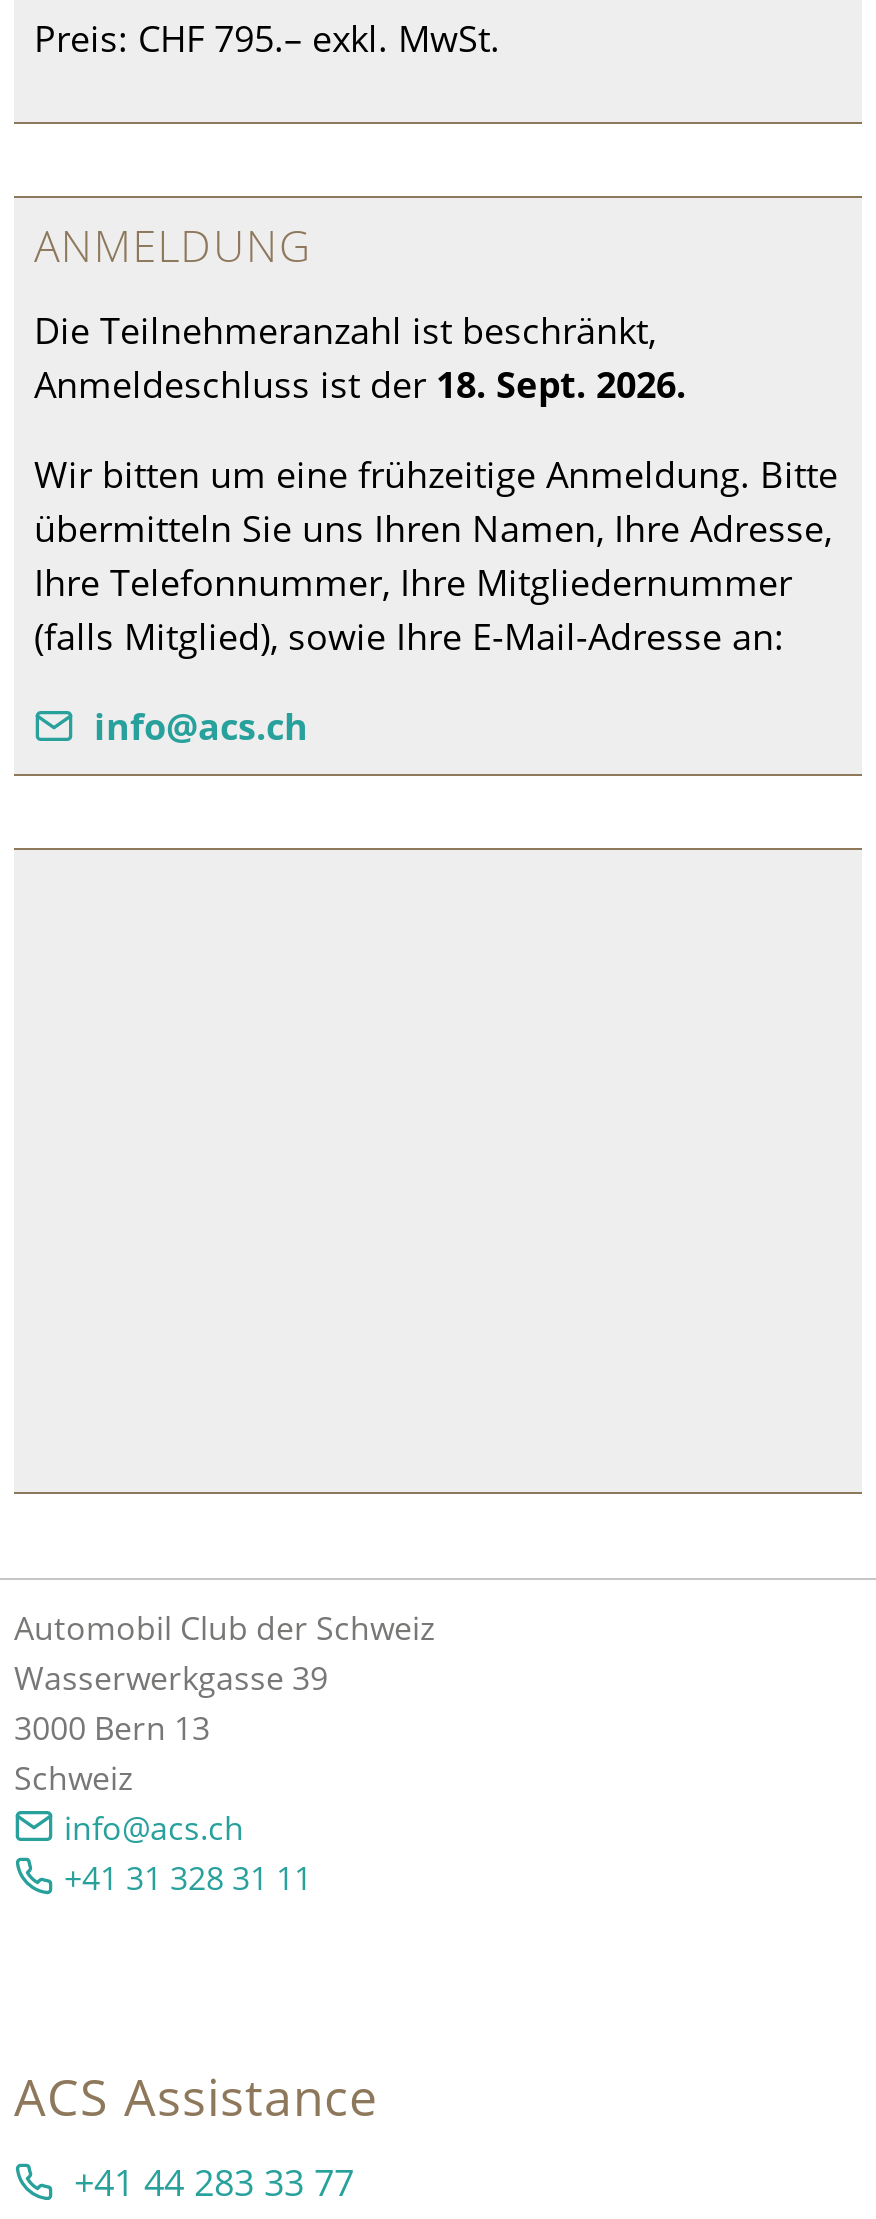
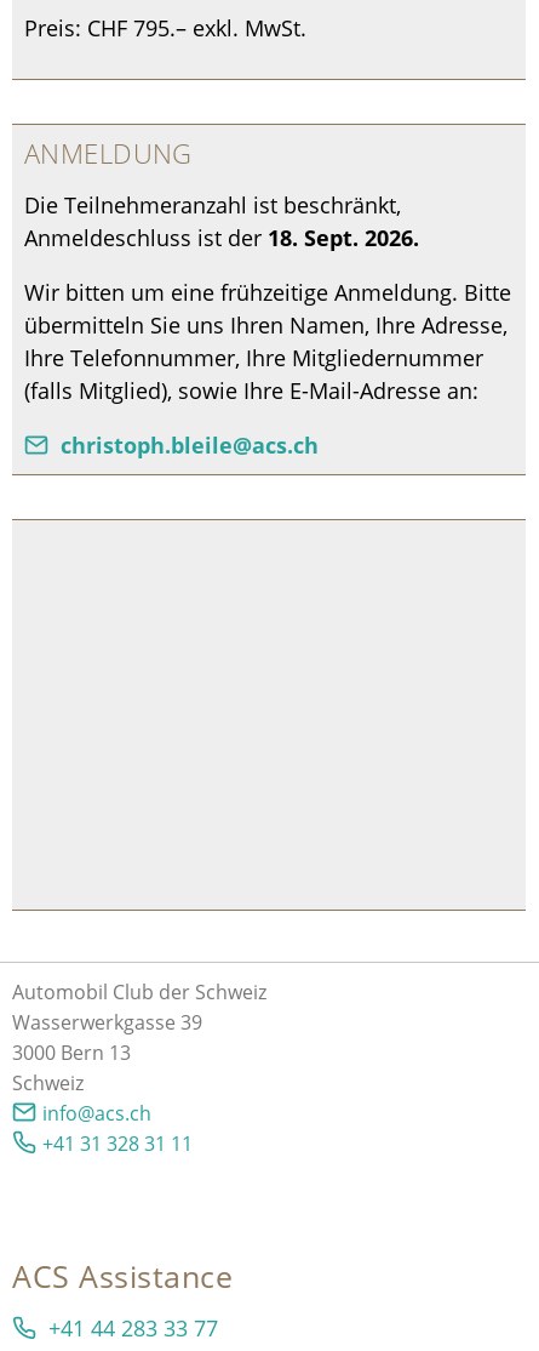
[94,701,308,749] info@acs.ch -> [61,430,319,459] christoph.bleile@acs.ch

